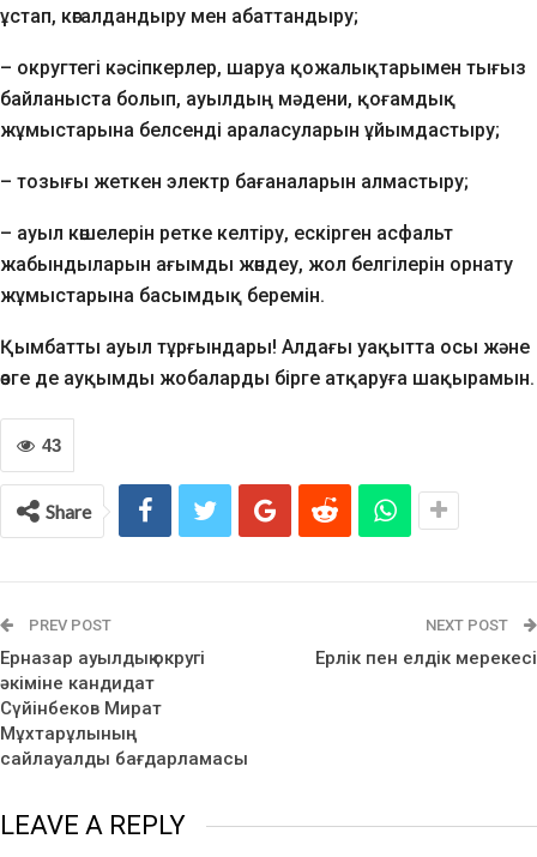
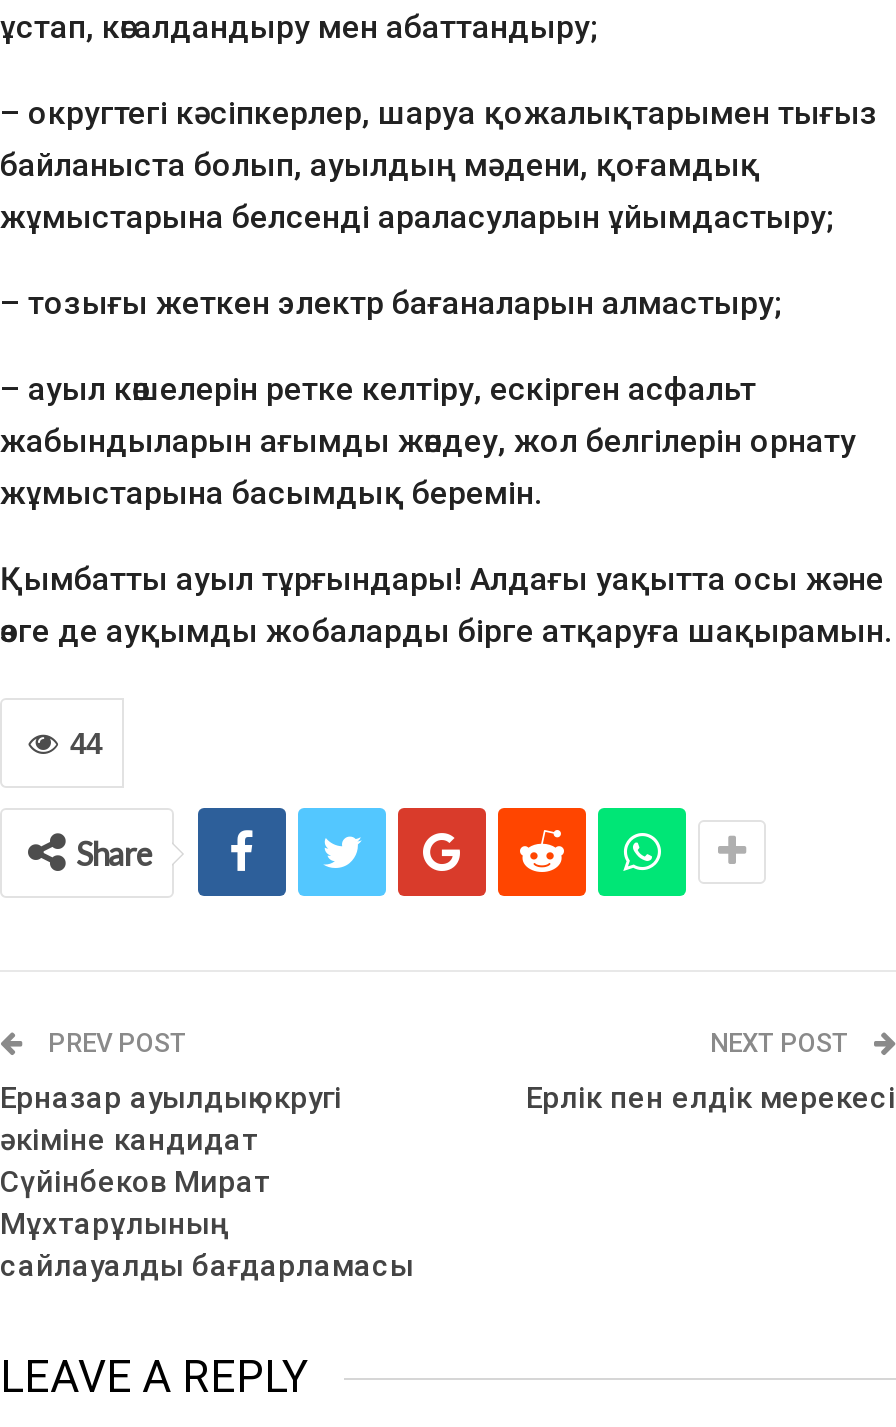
[42,435,61,456] 43 -> [70,726,102,760] 44

